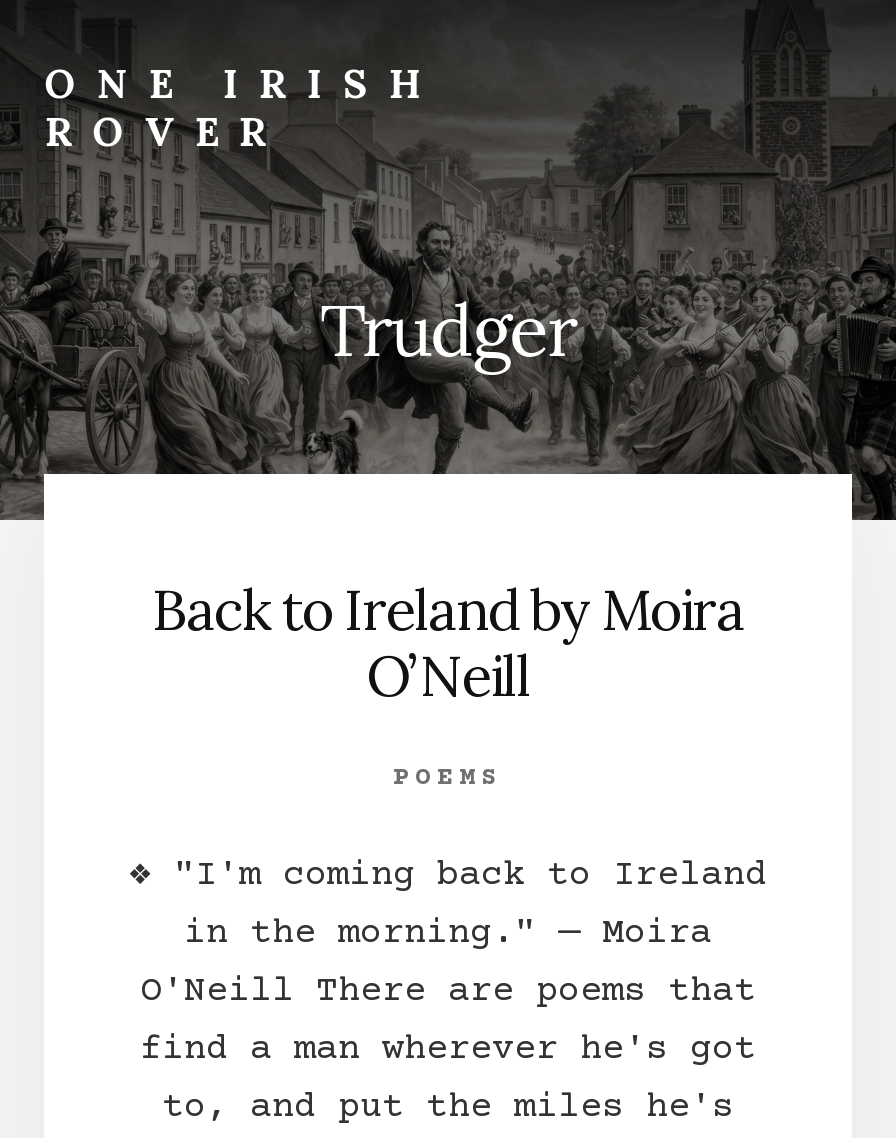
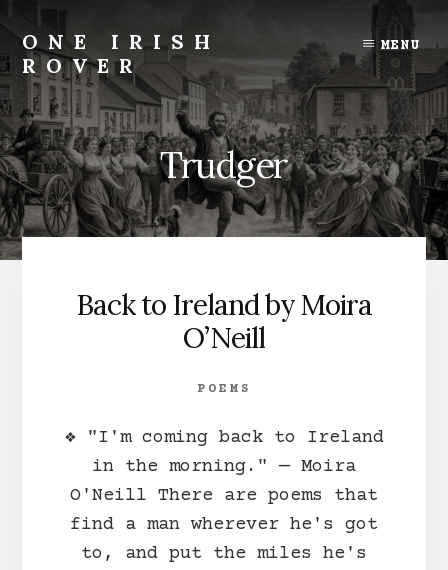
none -> [381,38,421,54] MENU

